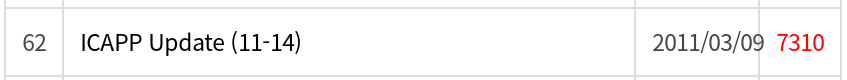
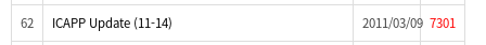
[652,25,824,59] 2011/03/09 7310 -> [363,14,456,32] 2011/03/09 7301

